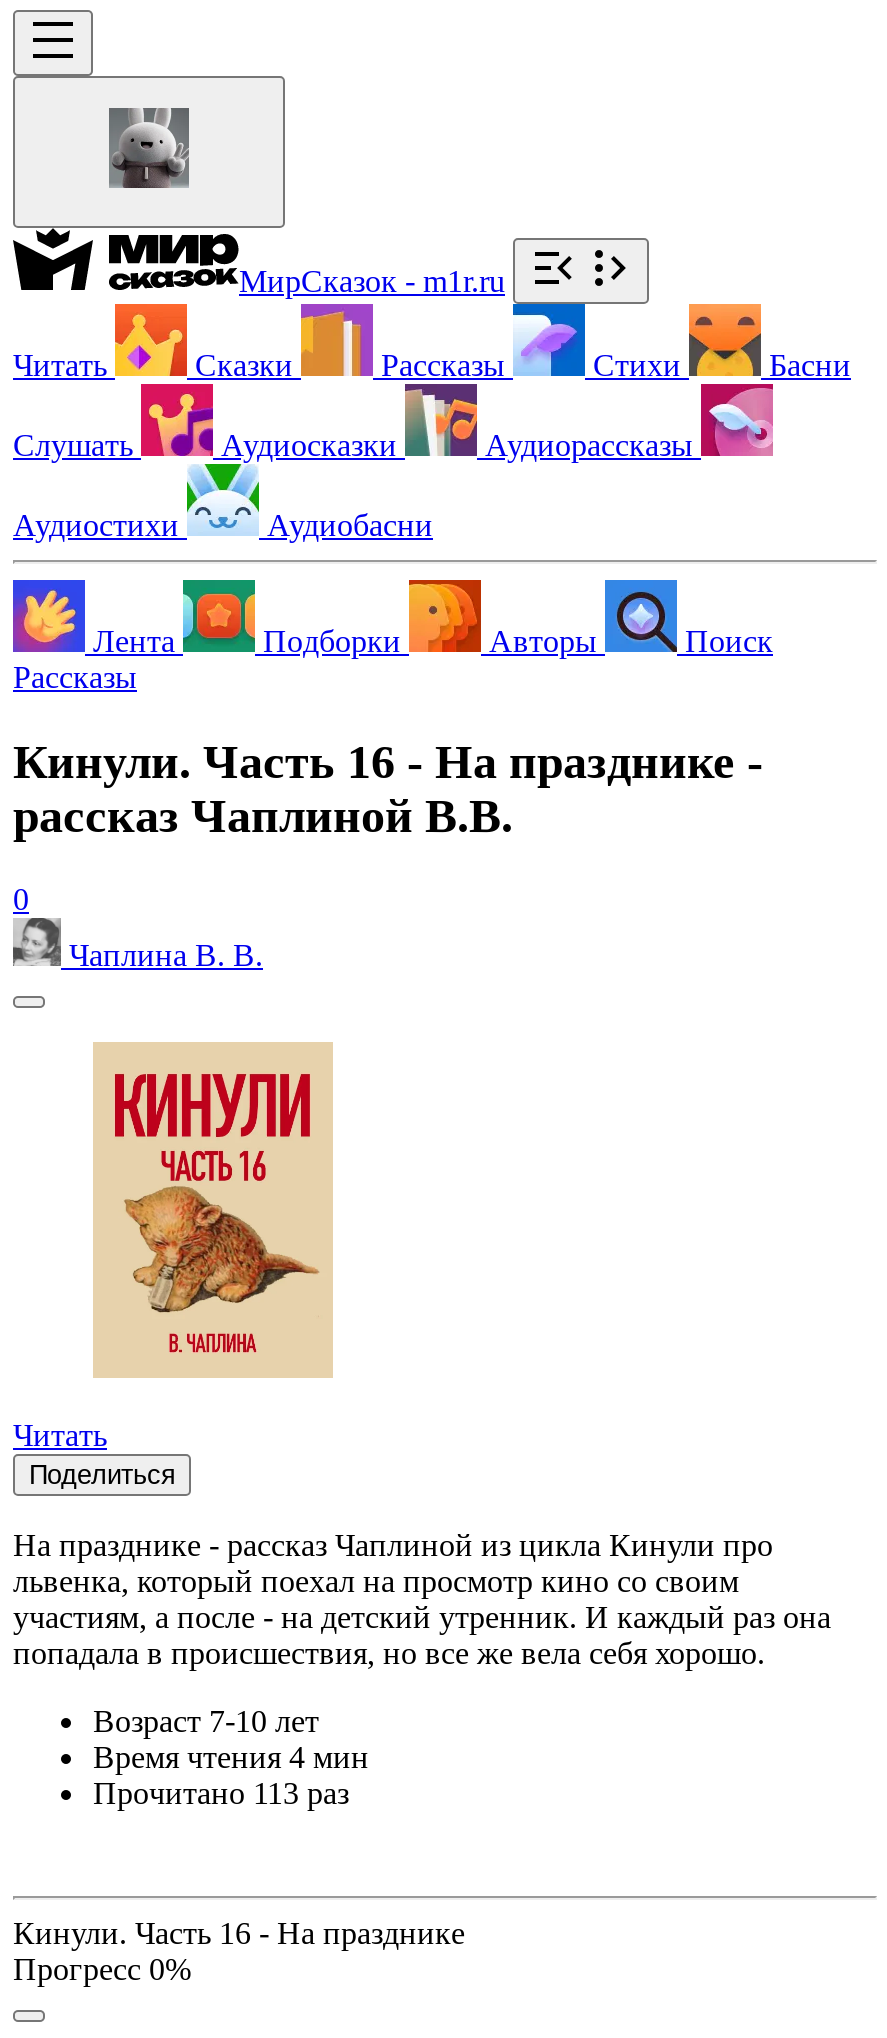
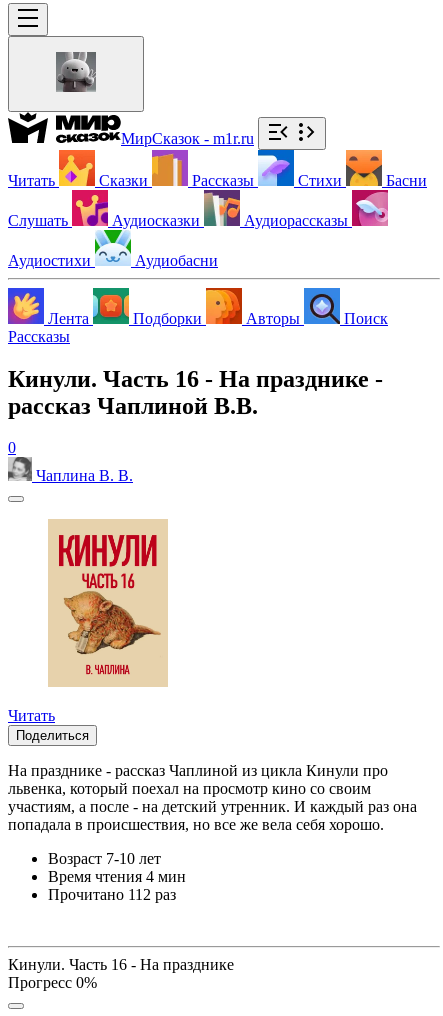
[93,1777,349,1811] Прочитано 113 раз -> [48,886,176,903] Прочитано 112 раз

